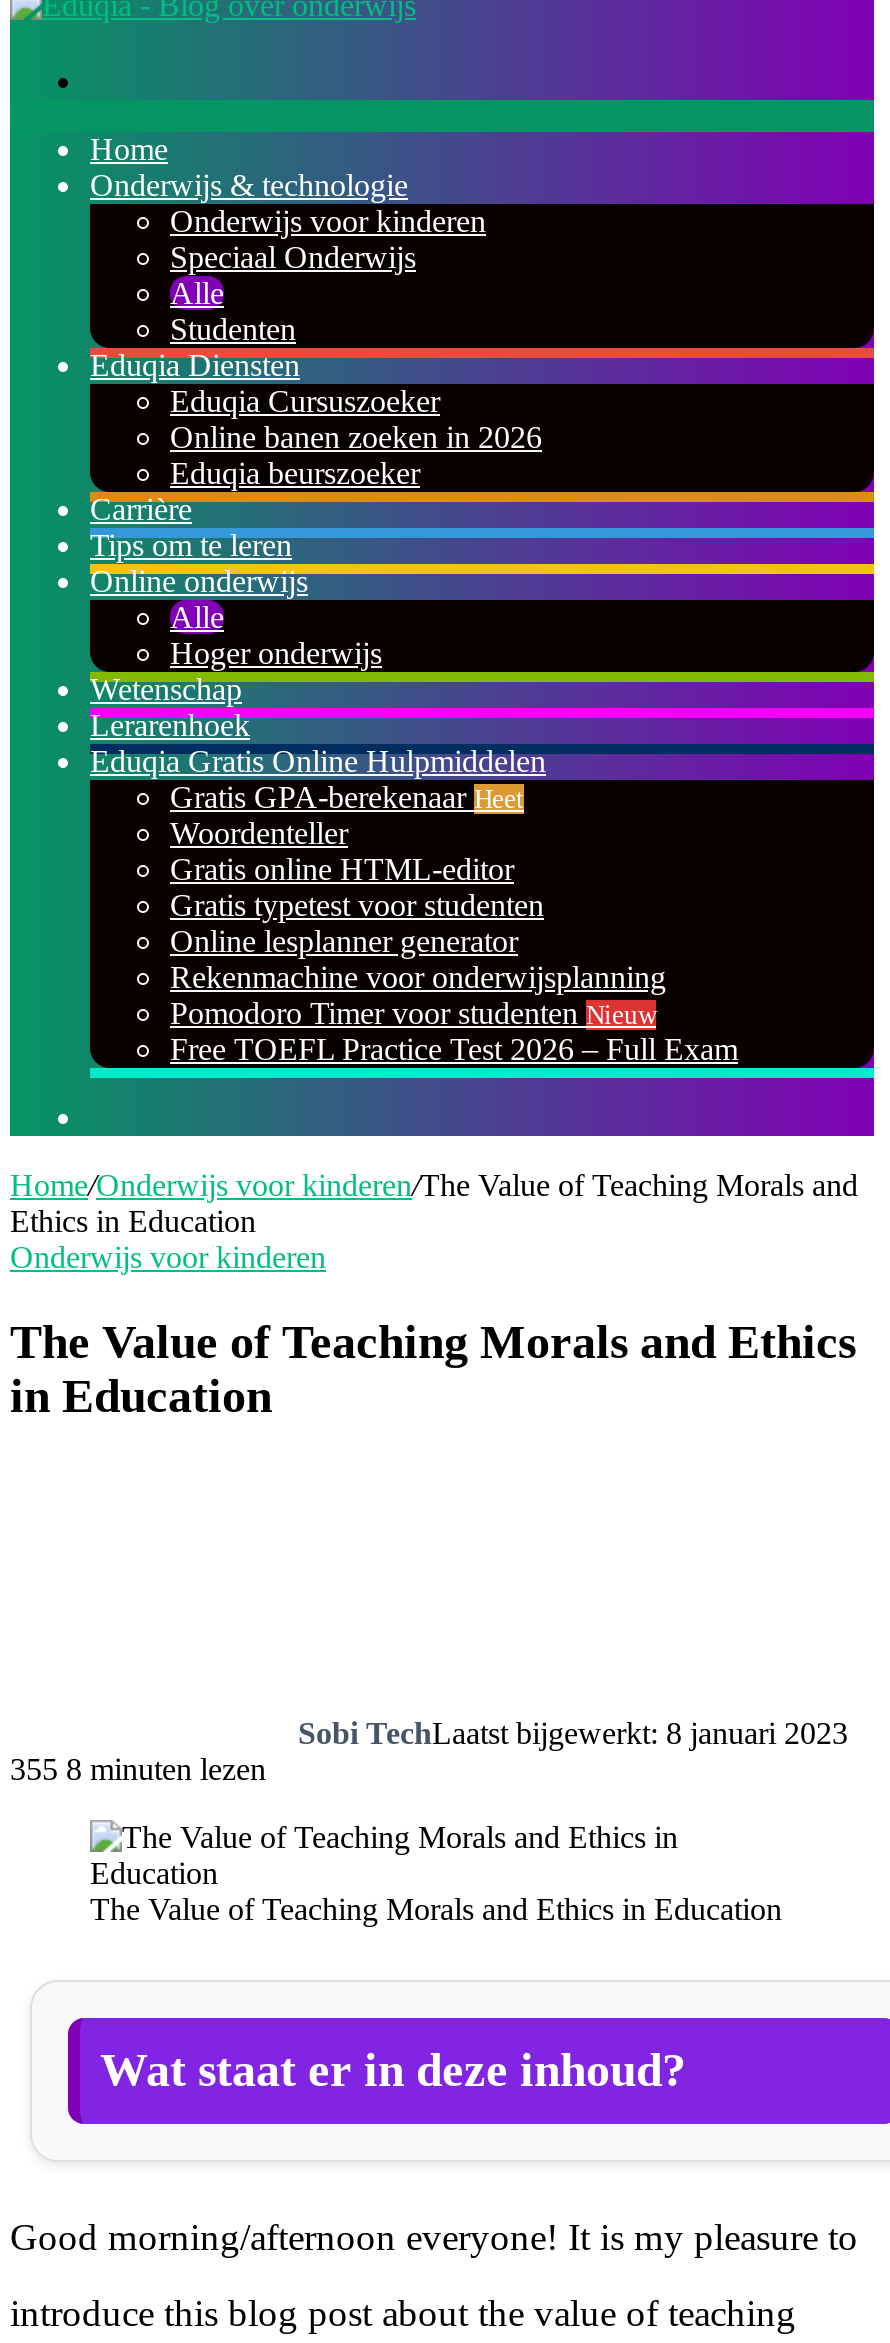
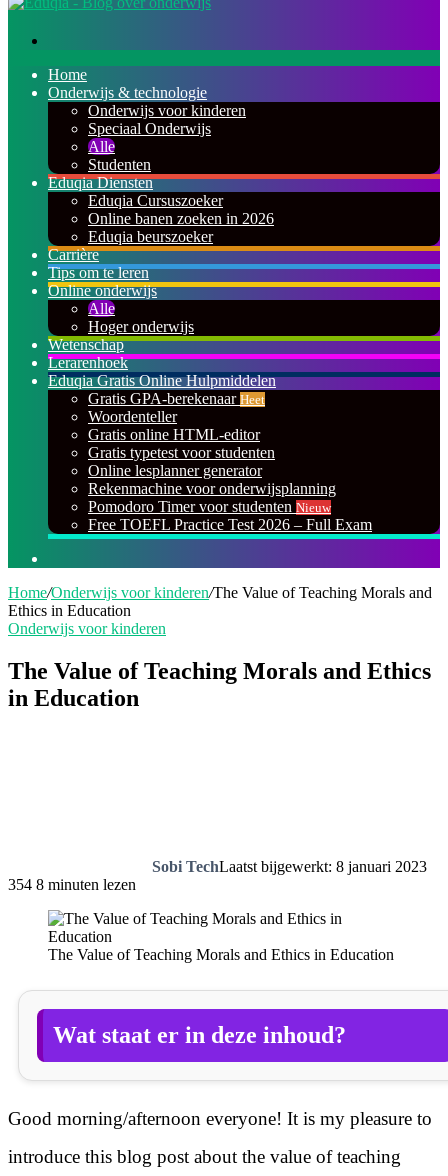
[10,1752,266,1786] 355 8 minuten lezen -> [8,876,136,893] 354 8 minuten lezen

